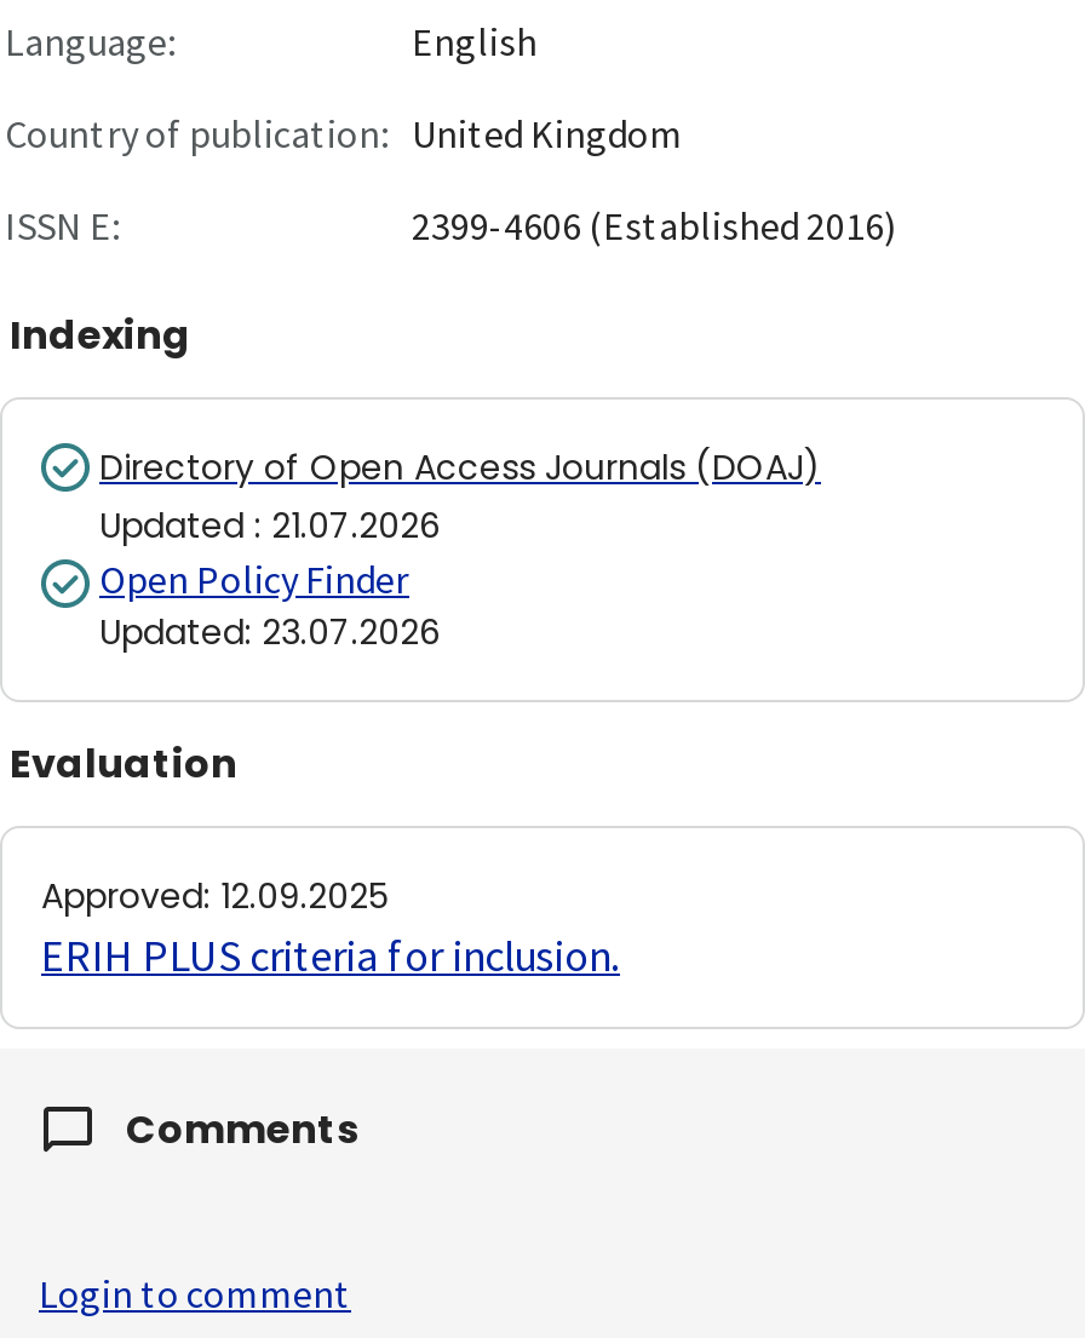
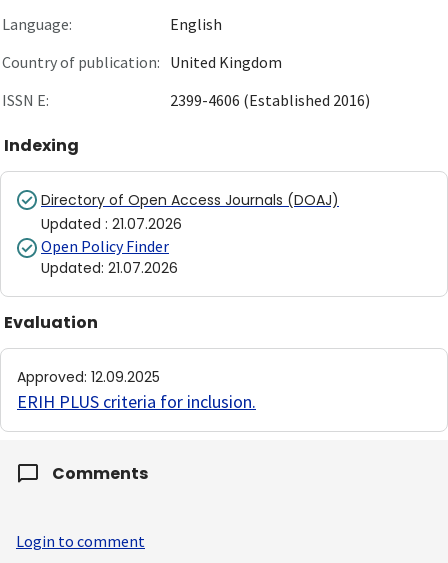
[99,608,441,657] Updated: 23.07.2026 -> [41,258,178,278] Updated: 21.07.2026

